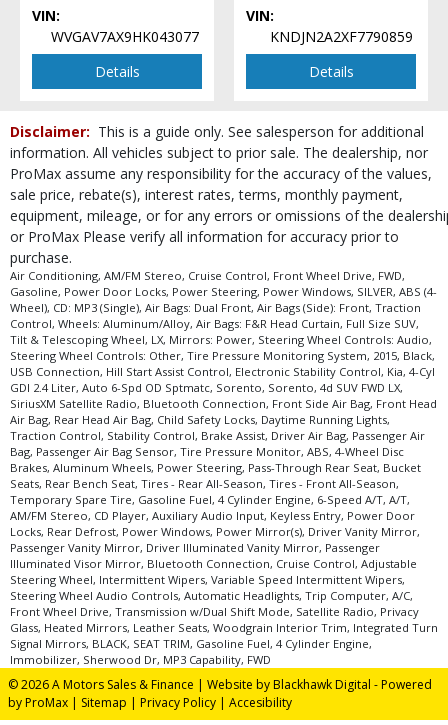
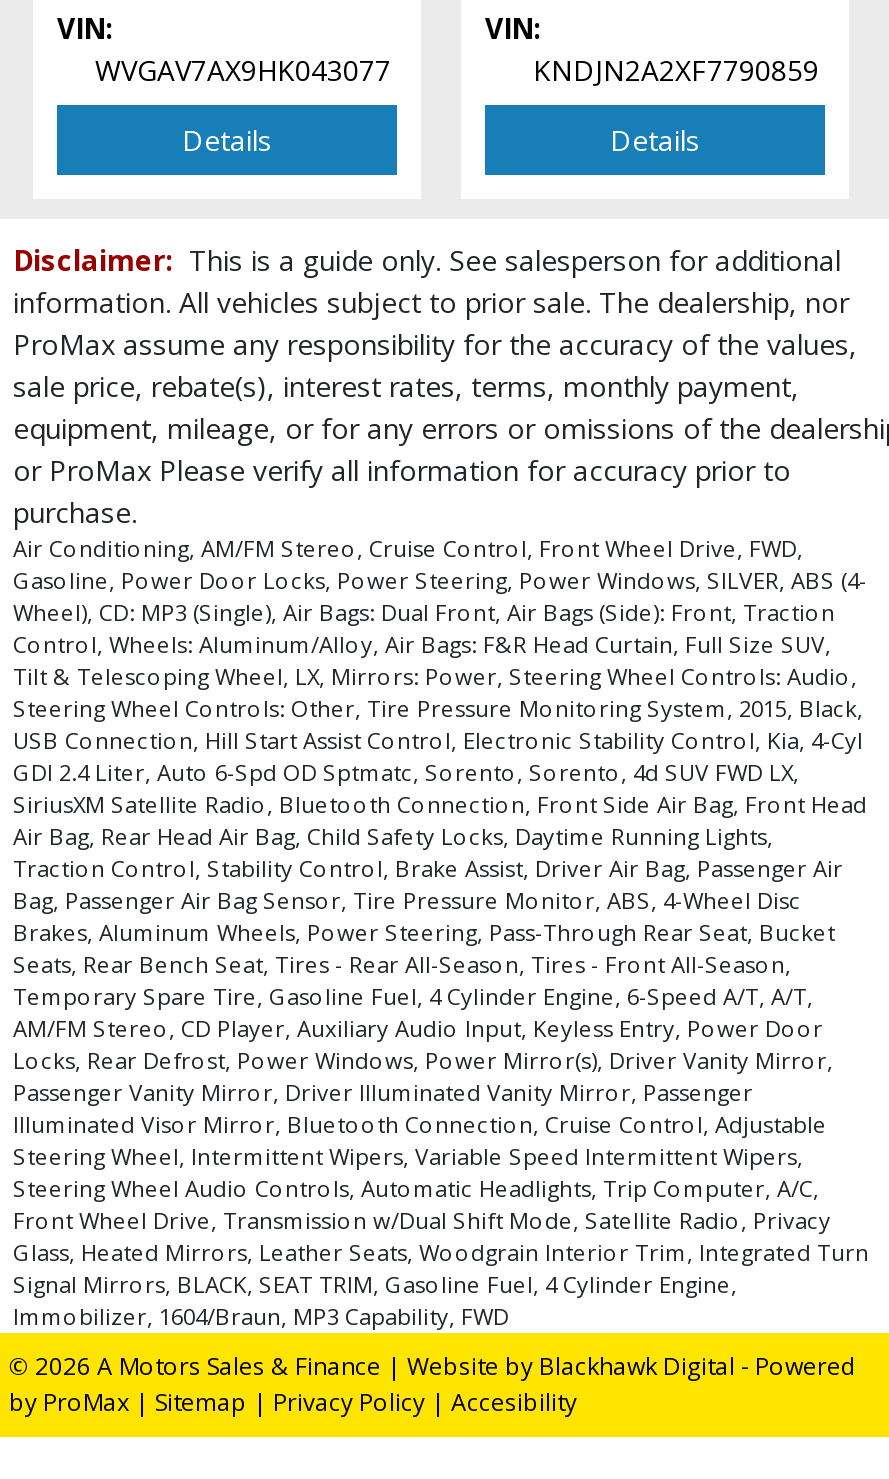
[10,652,271,667] Immobilizer, Sherwood Dr, MP3 Capability, FWD -> [13,1302,509,1332] Immobilizer, 1604/Braun, MP3 Capability, FWD

